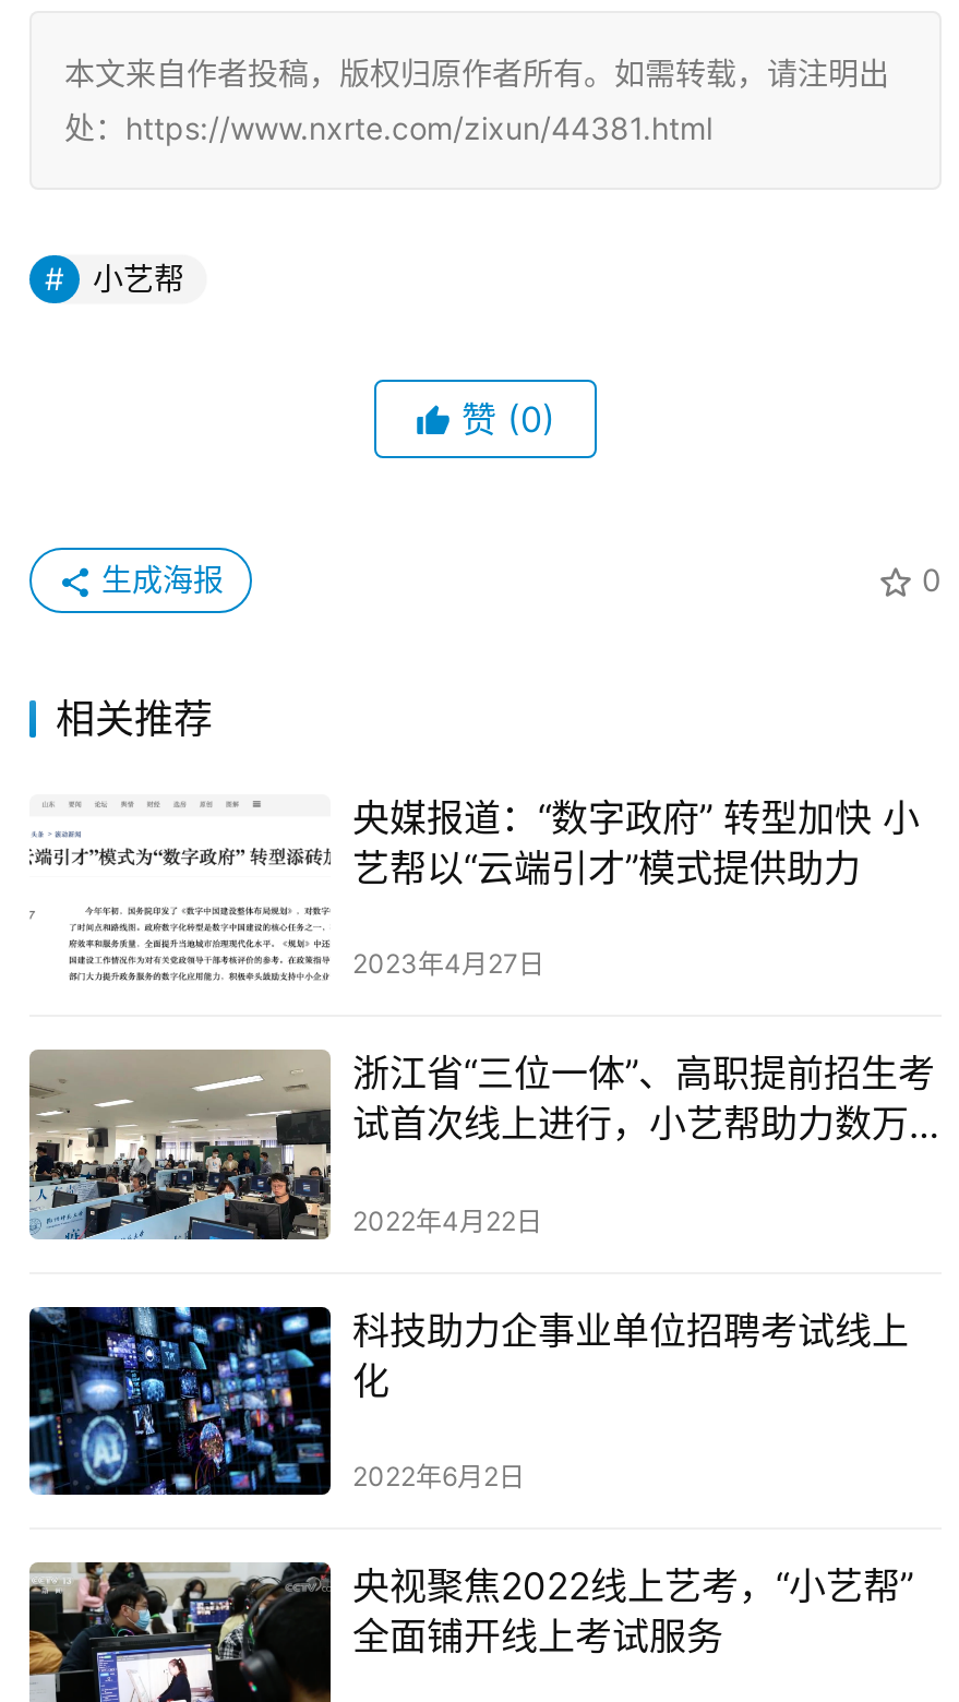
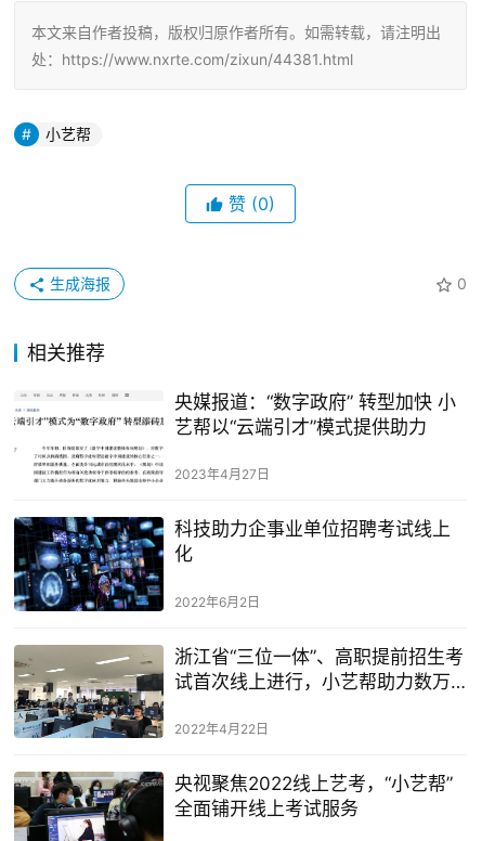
moved [25,1052,935,1244] -> [12,645,463,740]: [image] | 浙江省“三位一体”、高职提前招生考 | 试首次线上进行，小艺帮助力数万 | 2022年4月22日
moved [27,1305,909,1497] -> [13,516,450,612]: [image] | 科技助力企事业单位招聘考试线上 | 化 | 2022年6月2日

